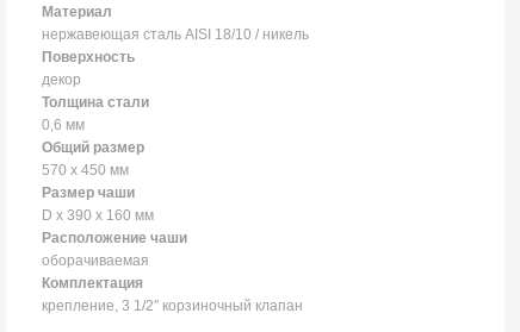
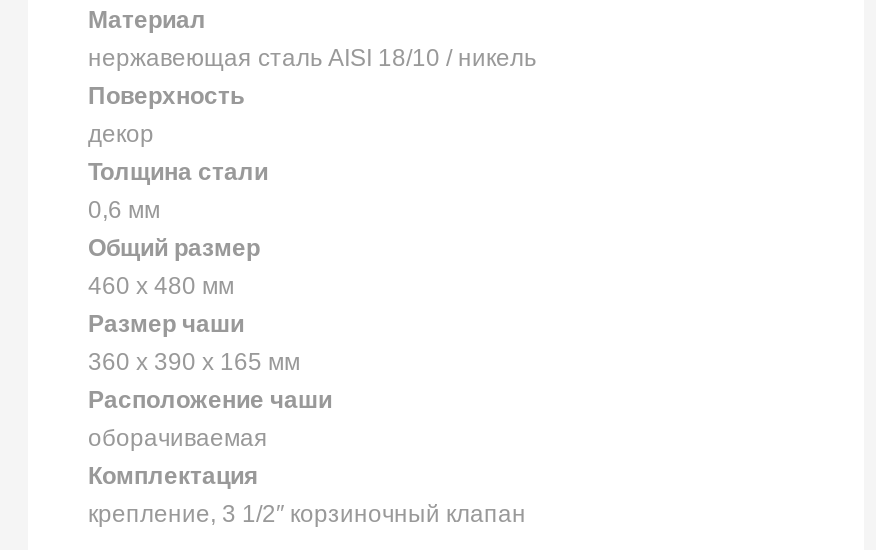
[42,162,129,179] 570 x 450 мм -> [88,273,234,301] 460 x 480 мм
[42,208,154,224] D x 390 x 160 мм -> [88,349,300,377] 360 x 390 x 165 мм

